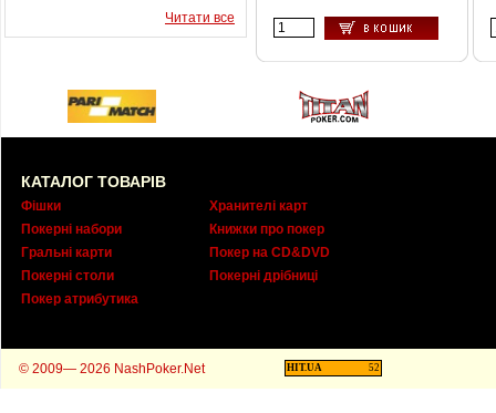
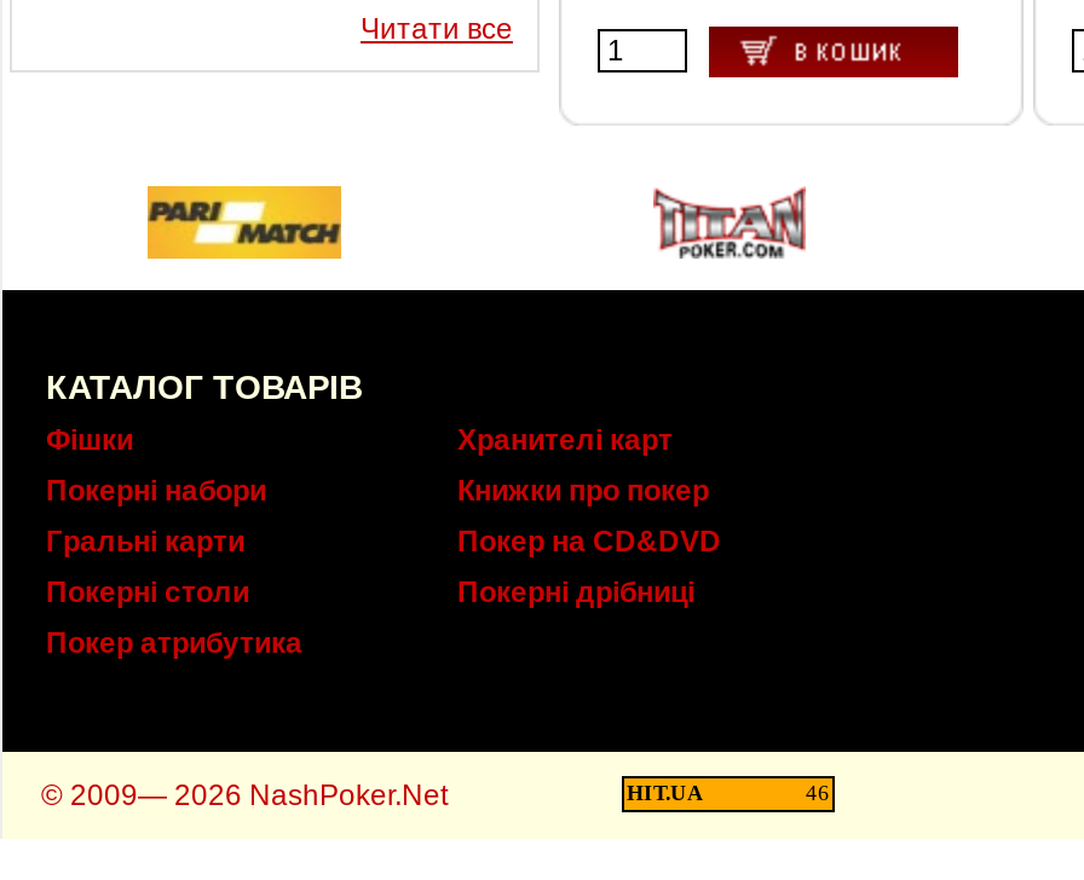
[369,362,380,373] 52 -> [806,781,830,805] 46

